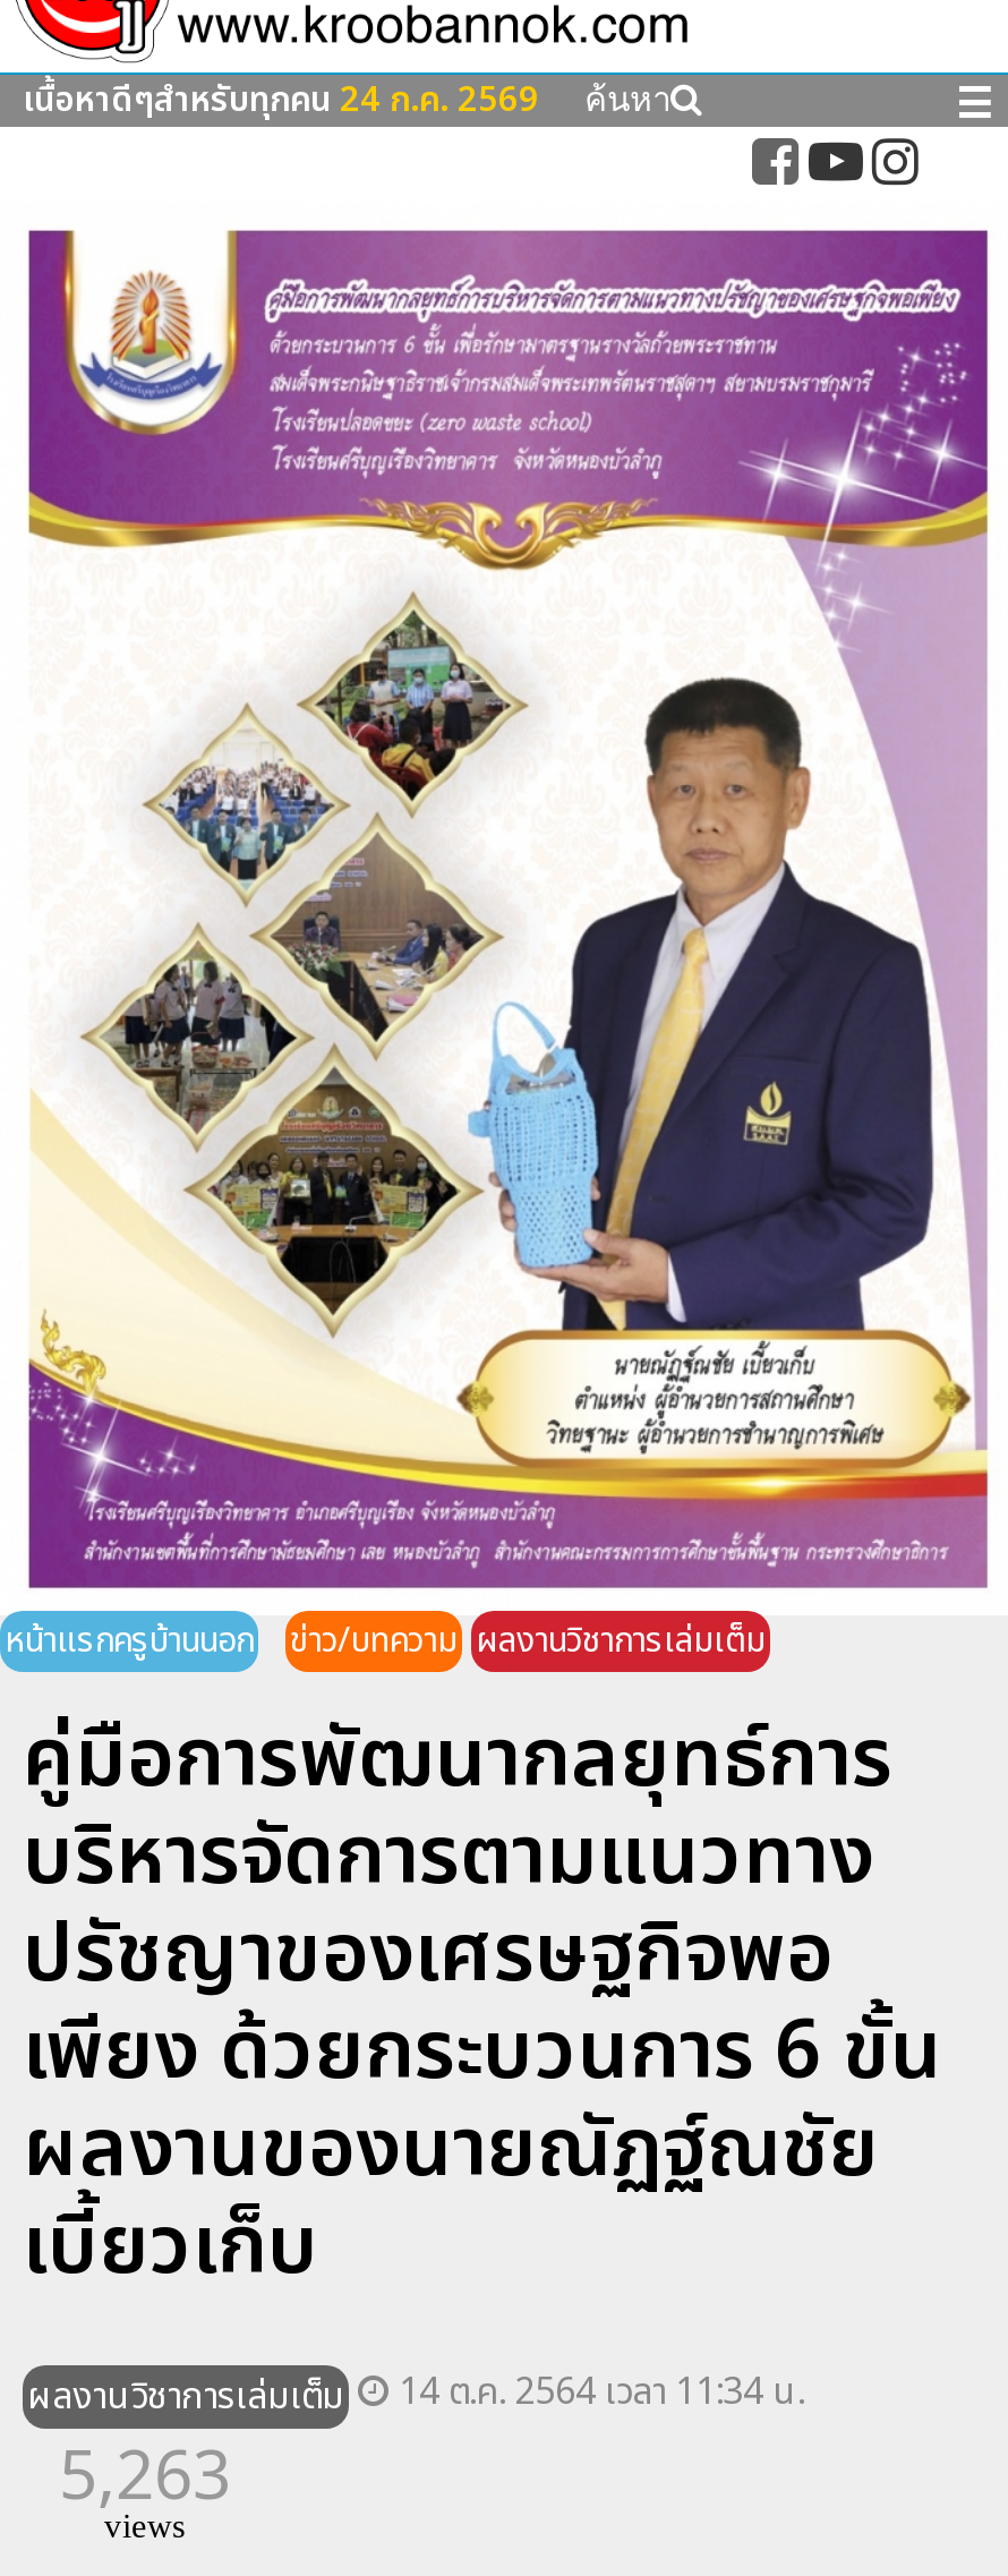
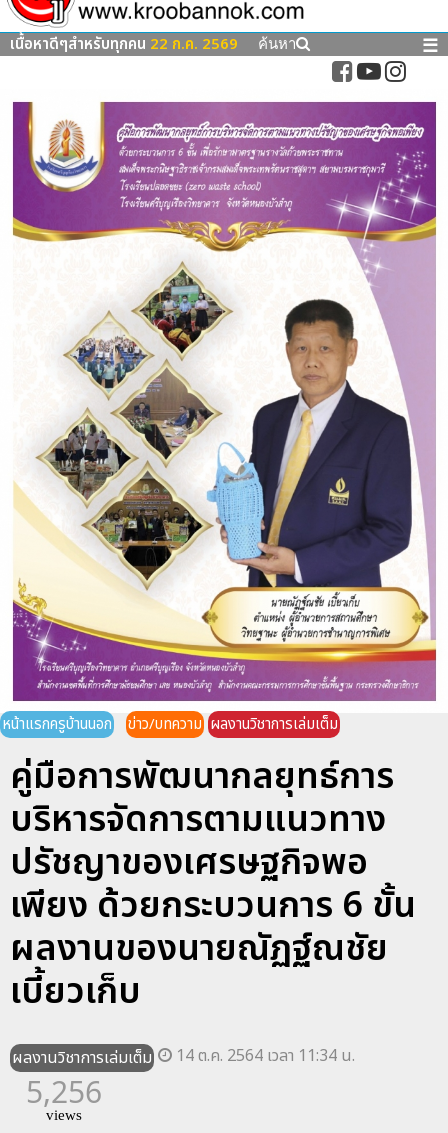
[23,76,539,128] เนื้อหาดีๆสำหรับทุกคน 24 ก.ค. 2569 -> [10,33,238,56] เนื้อหาดีๆสำหรับทุกคน 22 ก.ค. 2569
[59,2426,231,2519] 5,263 -> [26,1071,102,1112] 5,256

